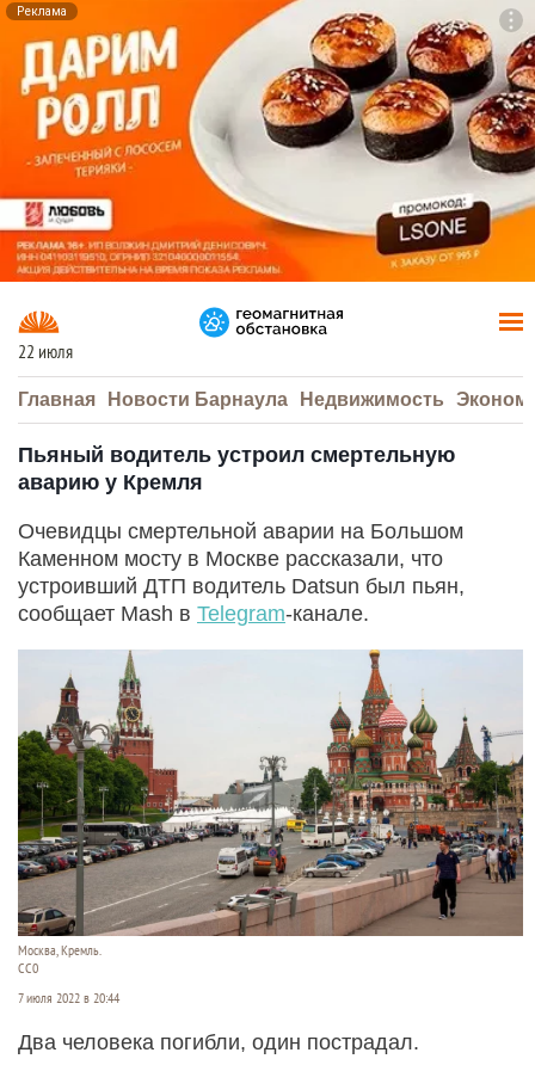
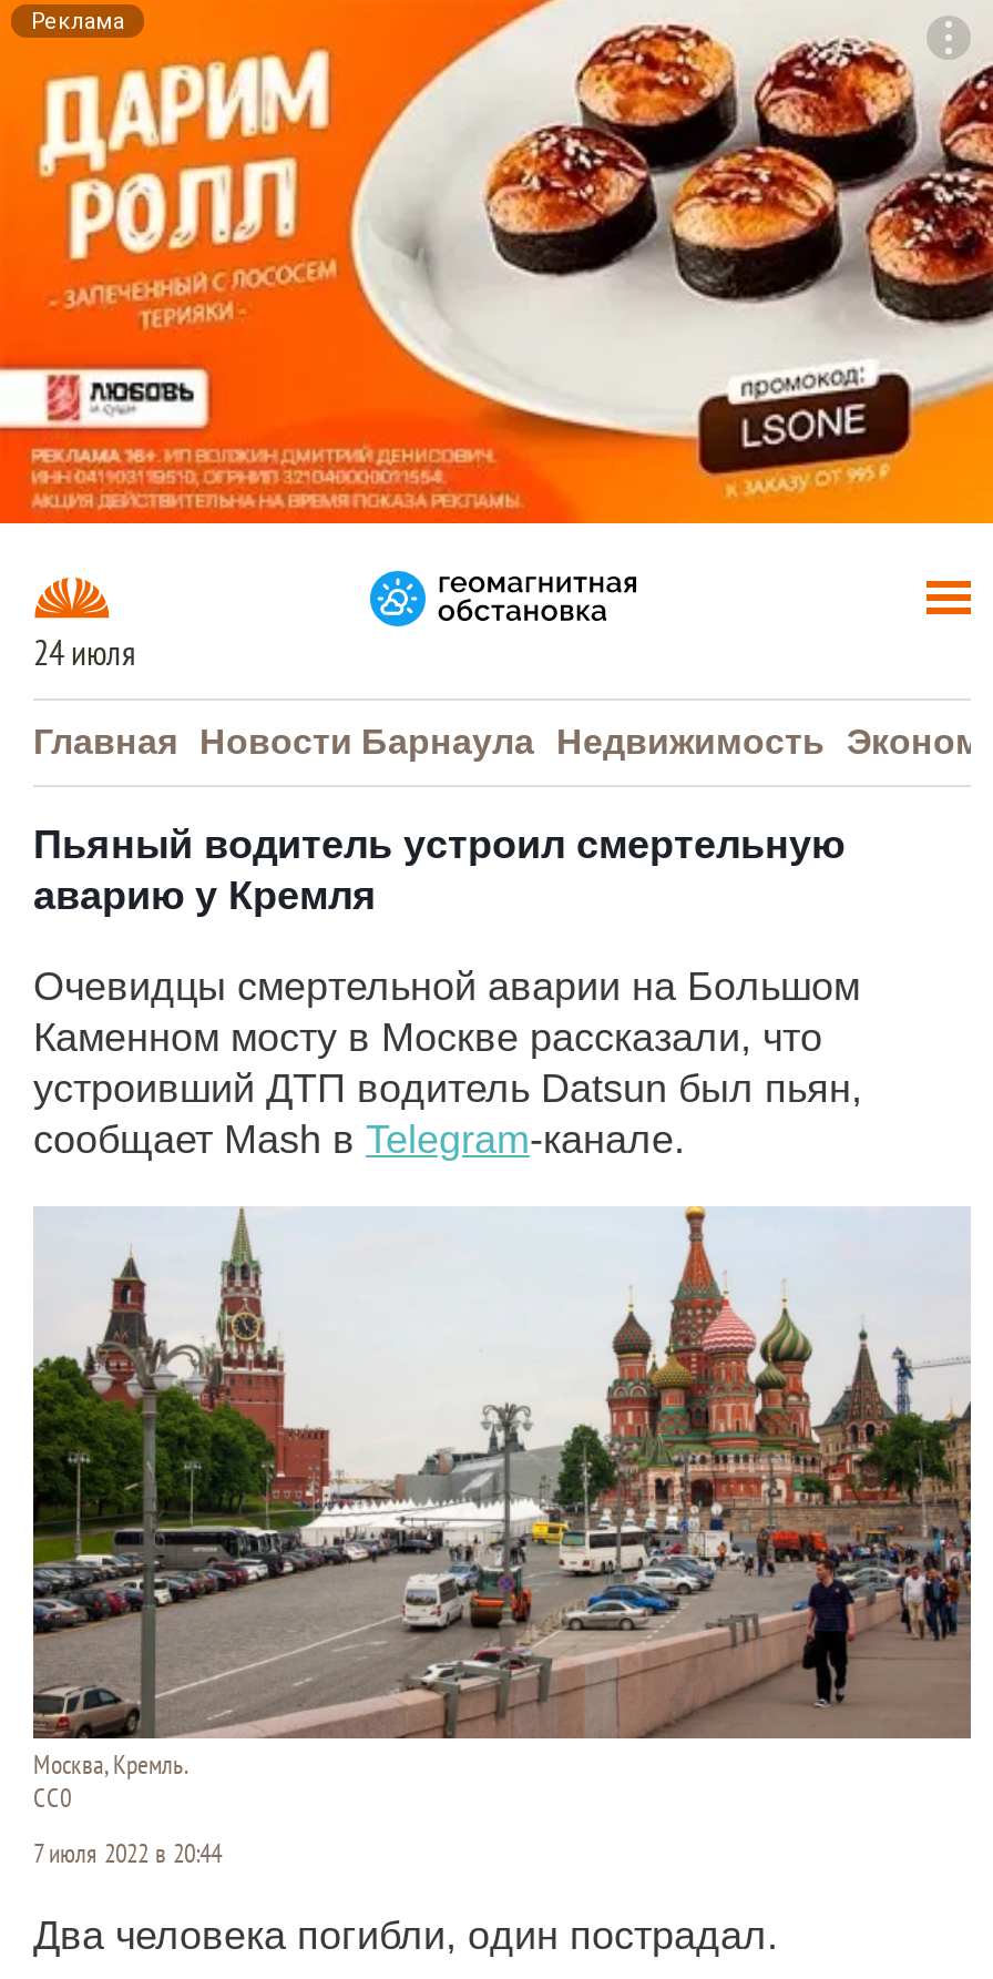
[18,341,73,363] 22 июля -> [33,634,135,674] 24 июля

